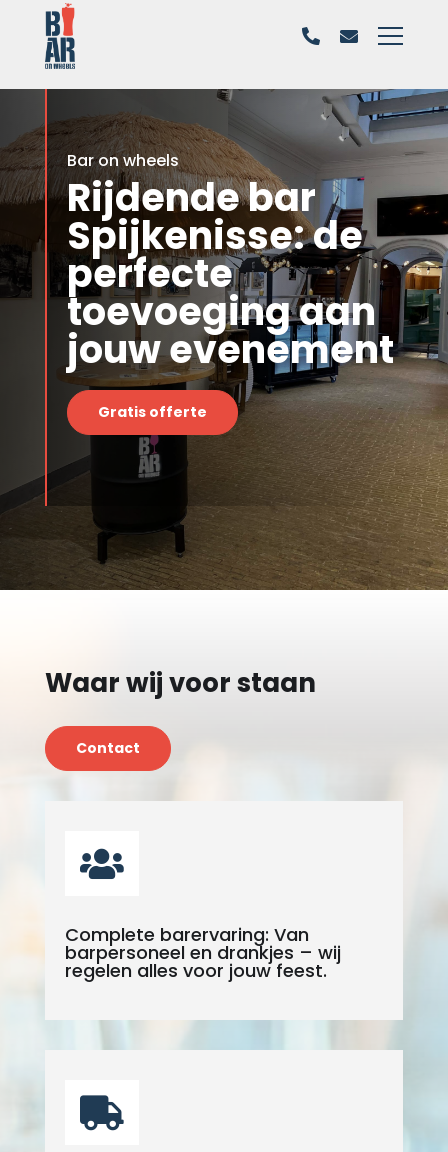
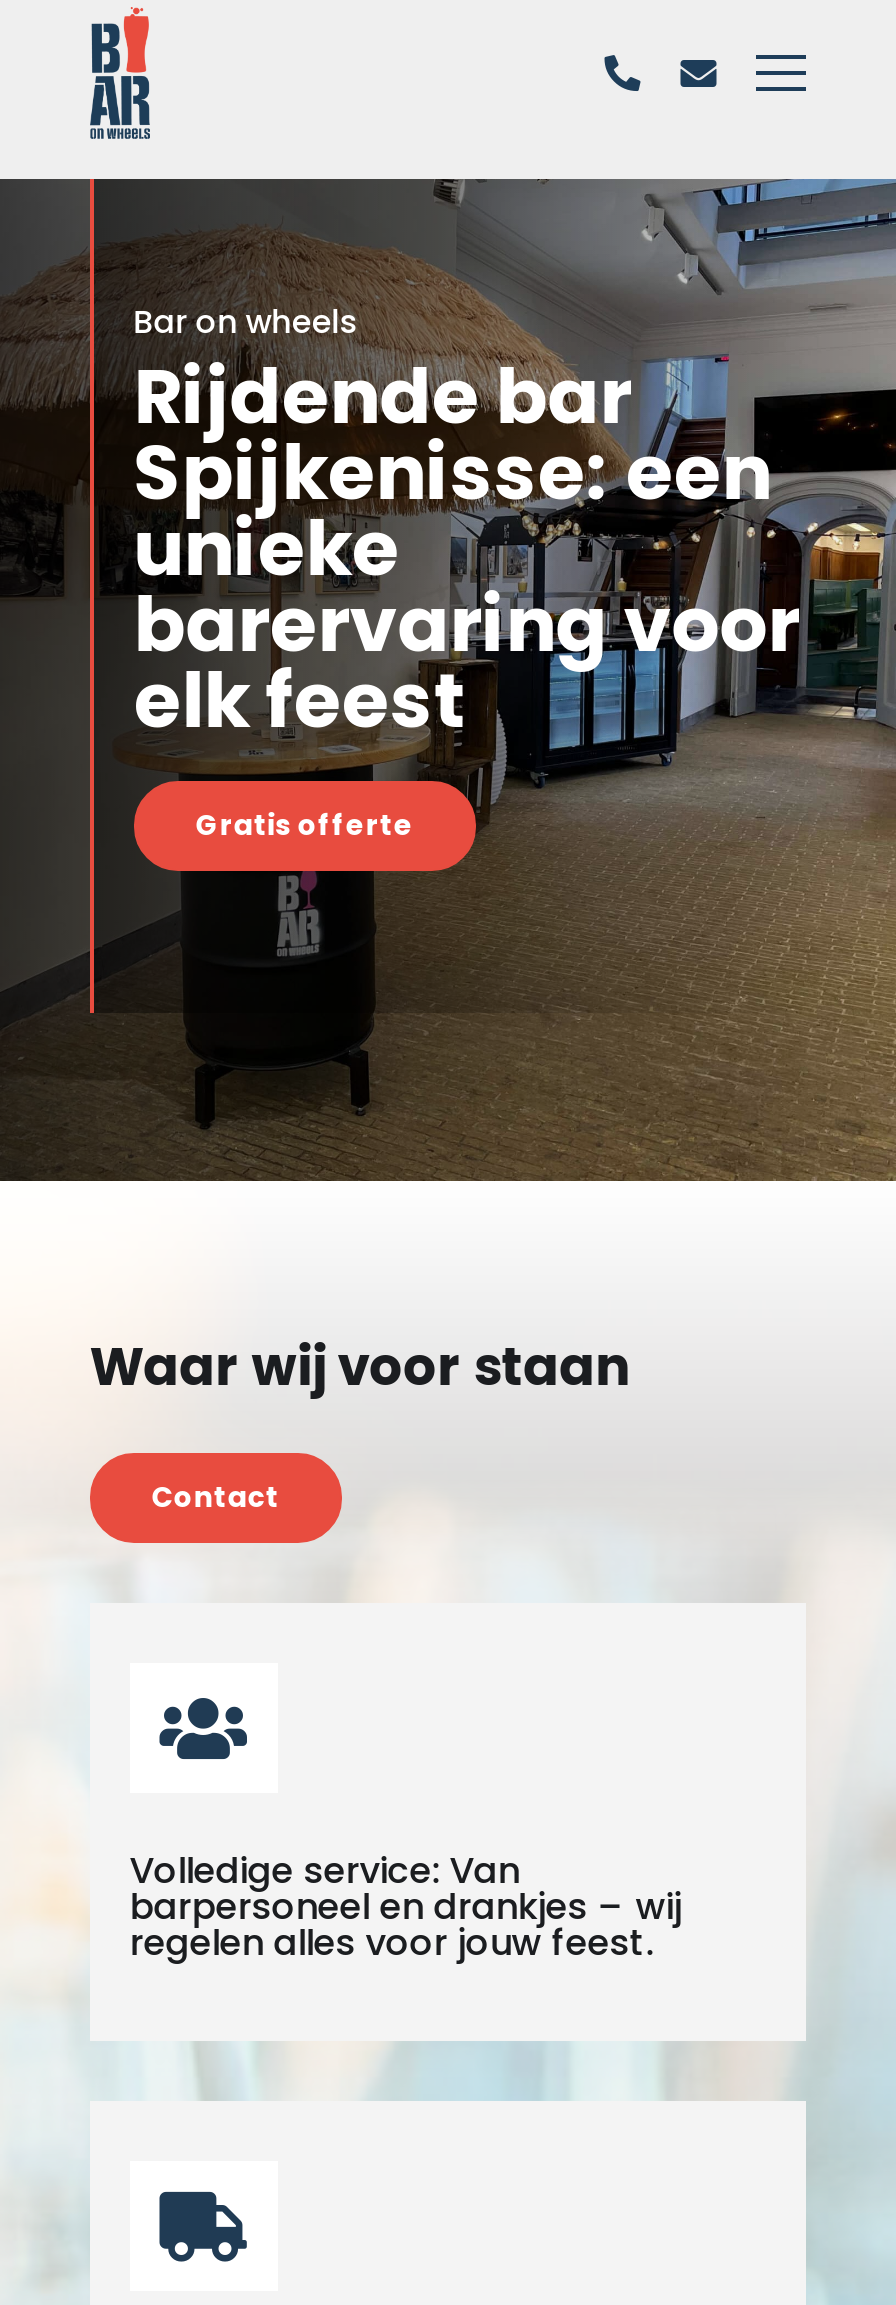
[67,209,394,376] Spijkenisse: de | perfecte | toevoeging aan | jouw evenement -> [134,418,800,752] Spijkenisse: een | unieke | barervaring voor | elk feest
[65,922,309,947] Complete barervaring: Van -> [130,1845,520,1895] Volledige service: Van

